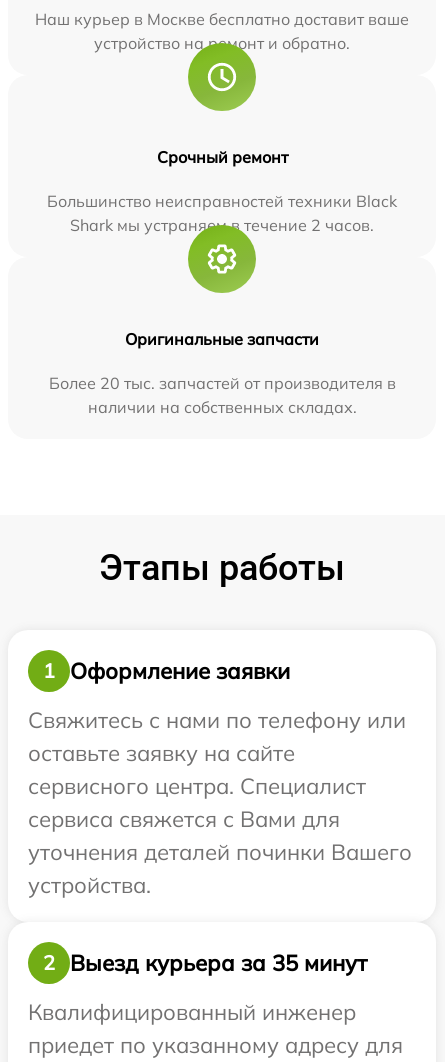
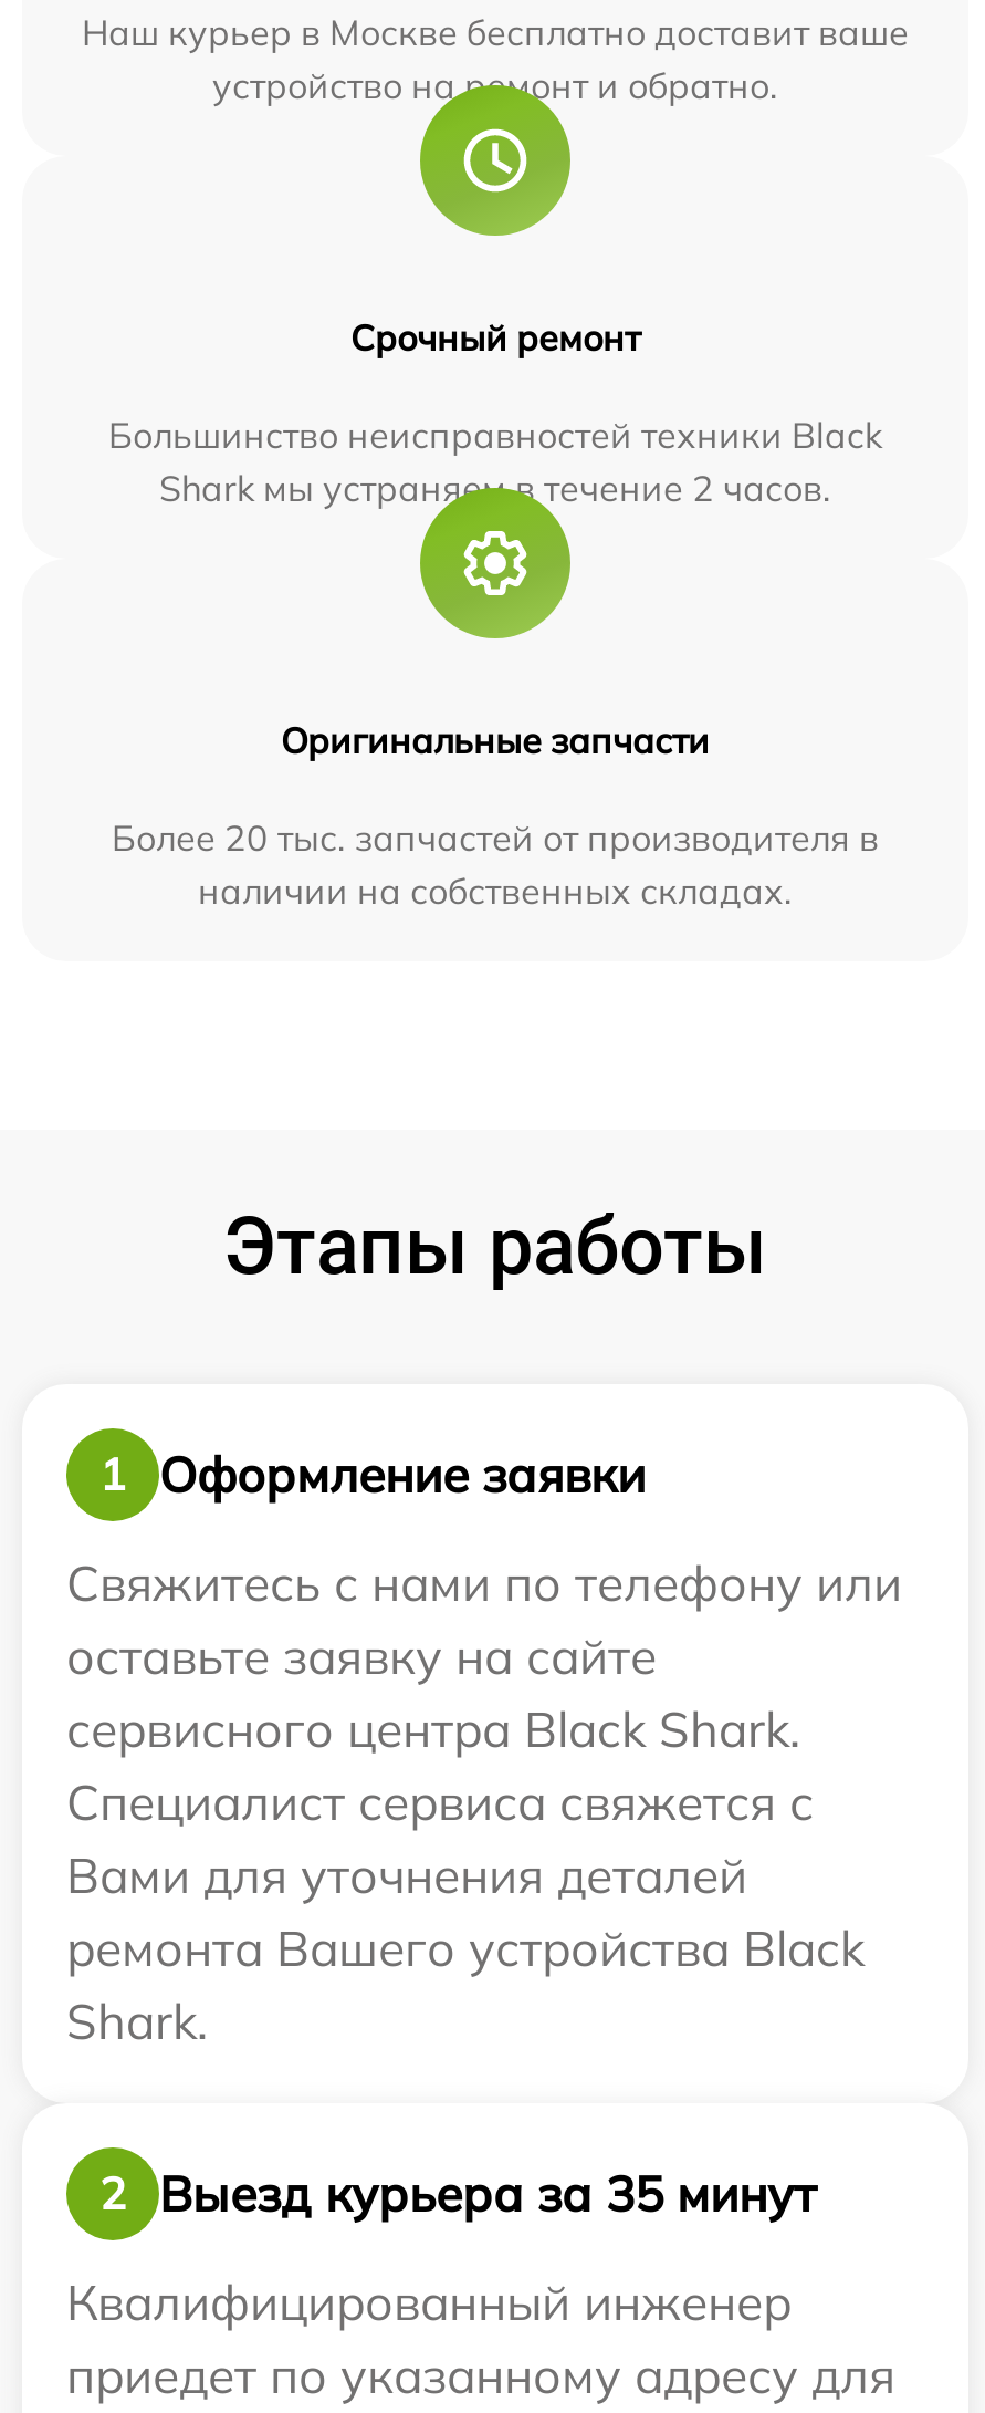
[28,772,412,899] сервисного центра. Специалист | сервиса свяжется с Вами для | уточнения деталей починки Вашего | устройства. -> [66,1698,865,2052] сервисного центра Black Shark. | Специалист сервиса свяжется с | Вами для уточнения деталей | ремонта Вашего устройства Black | Shark.

